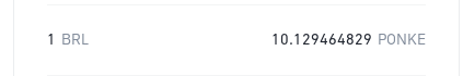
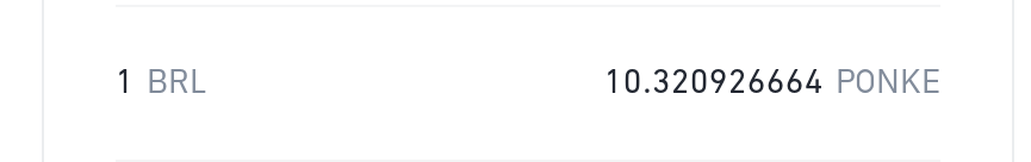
[271,33,426,48] 10.129464829 PONKE -> [604,67,940,100] 10.320926664 PONKE

